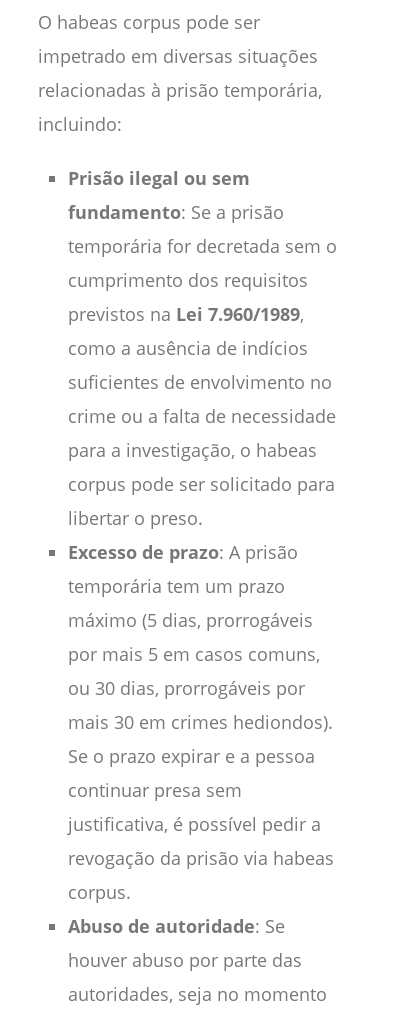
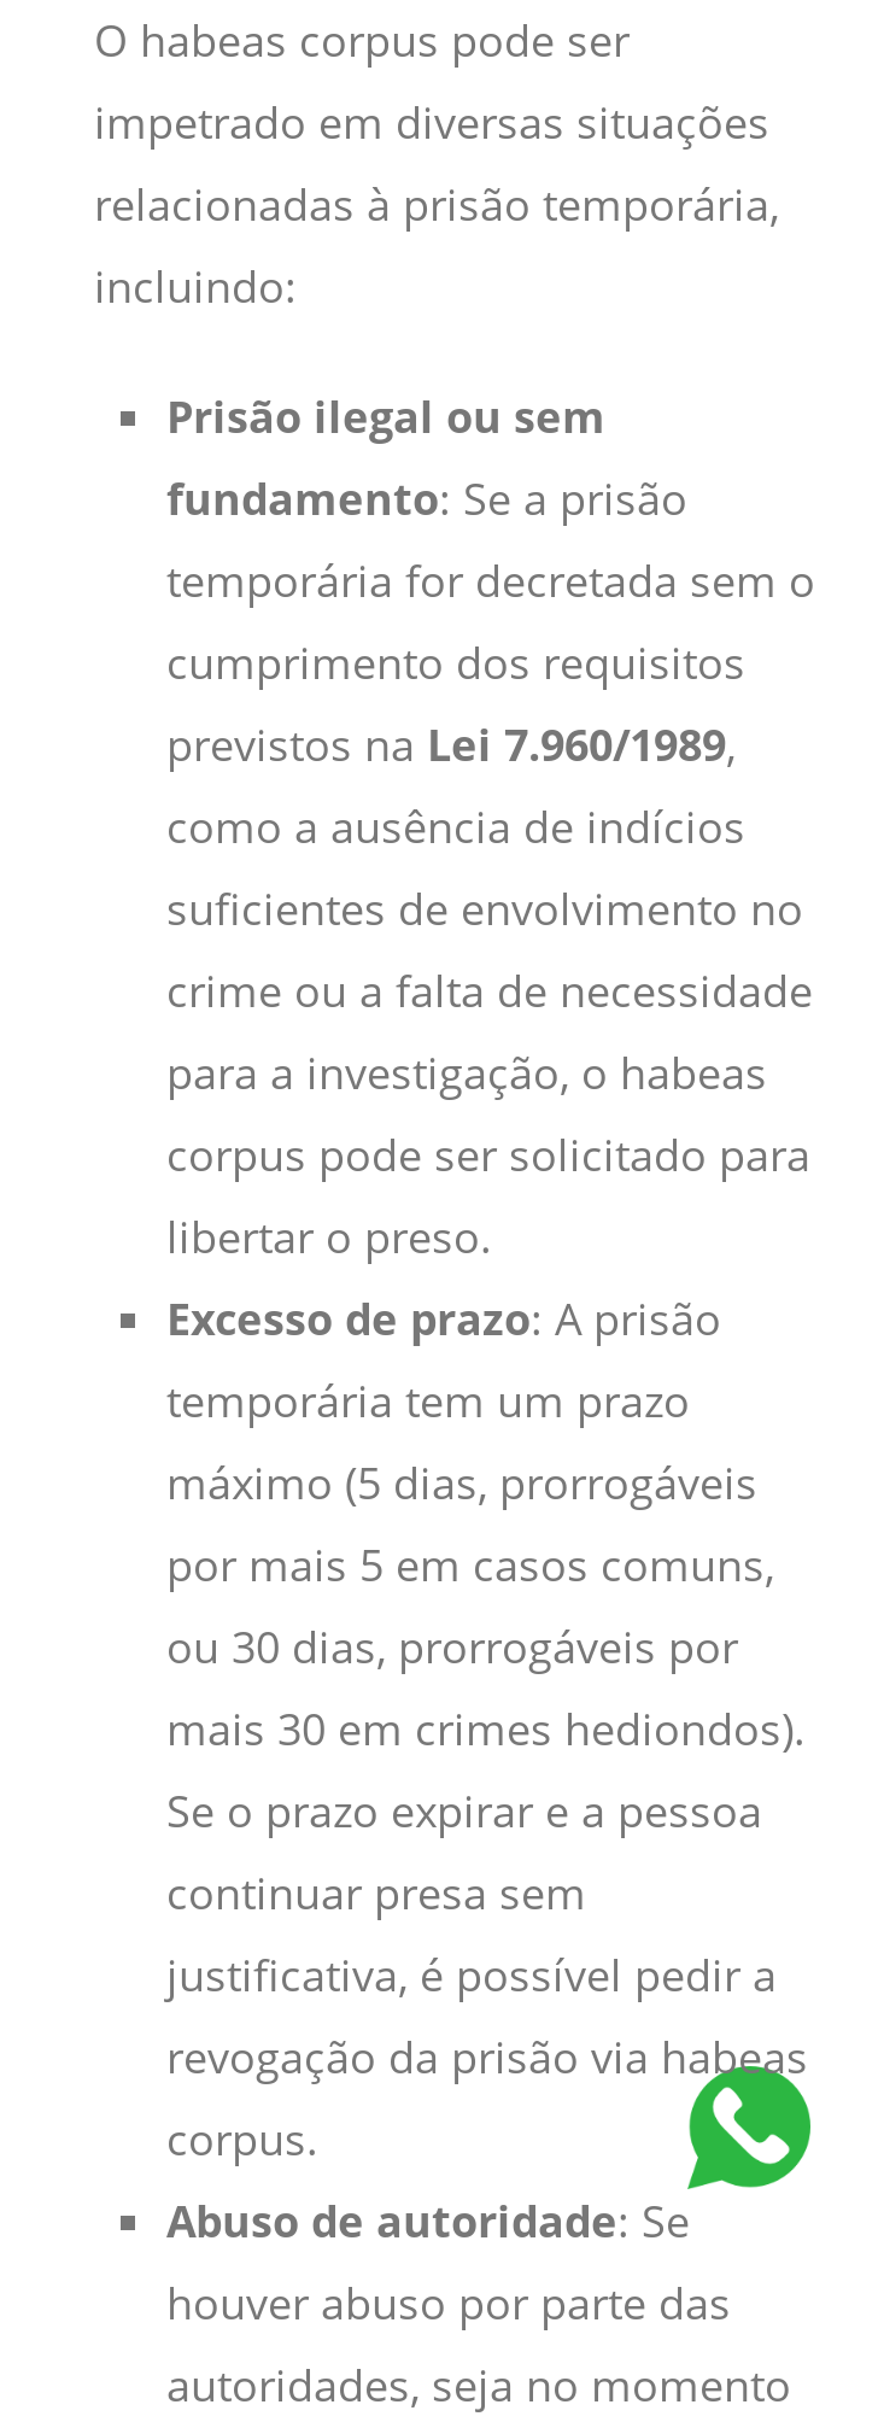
none -> [685,2090,813,2192] [image]

